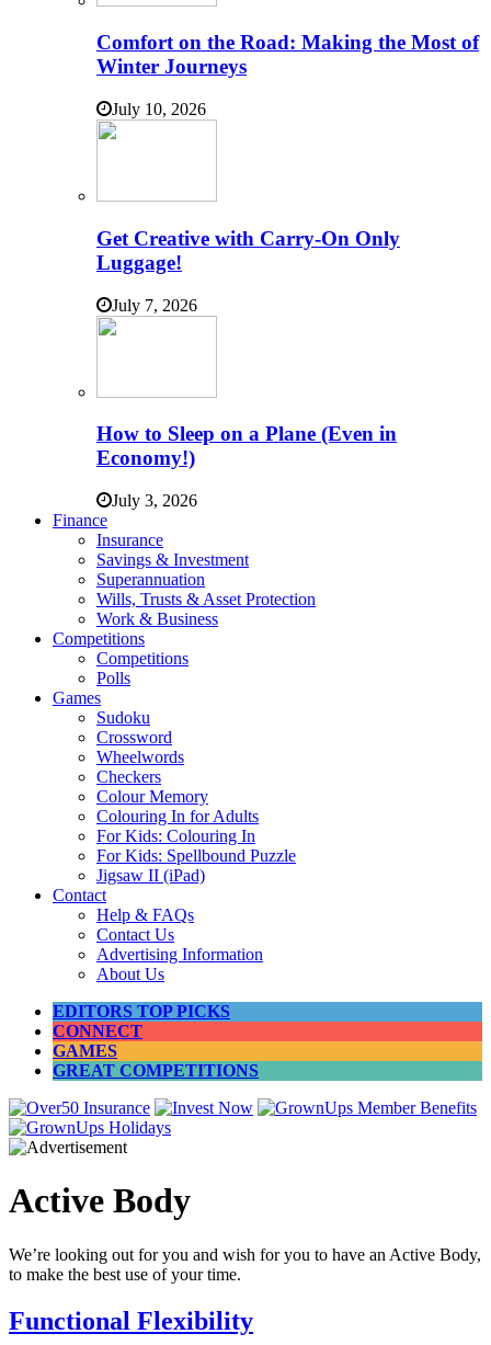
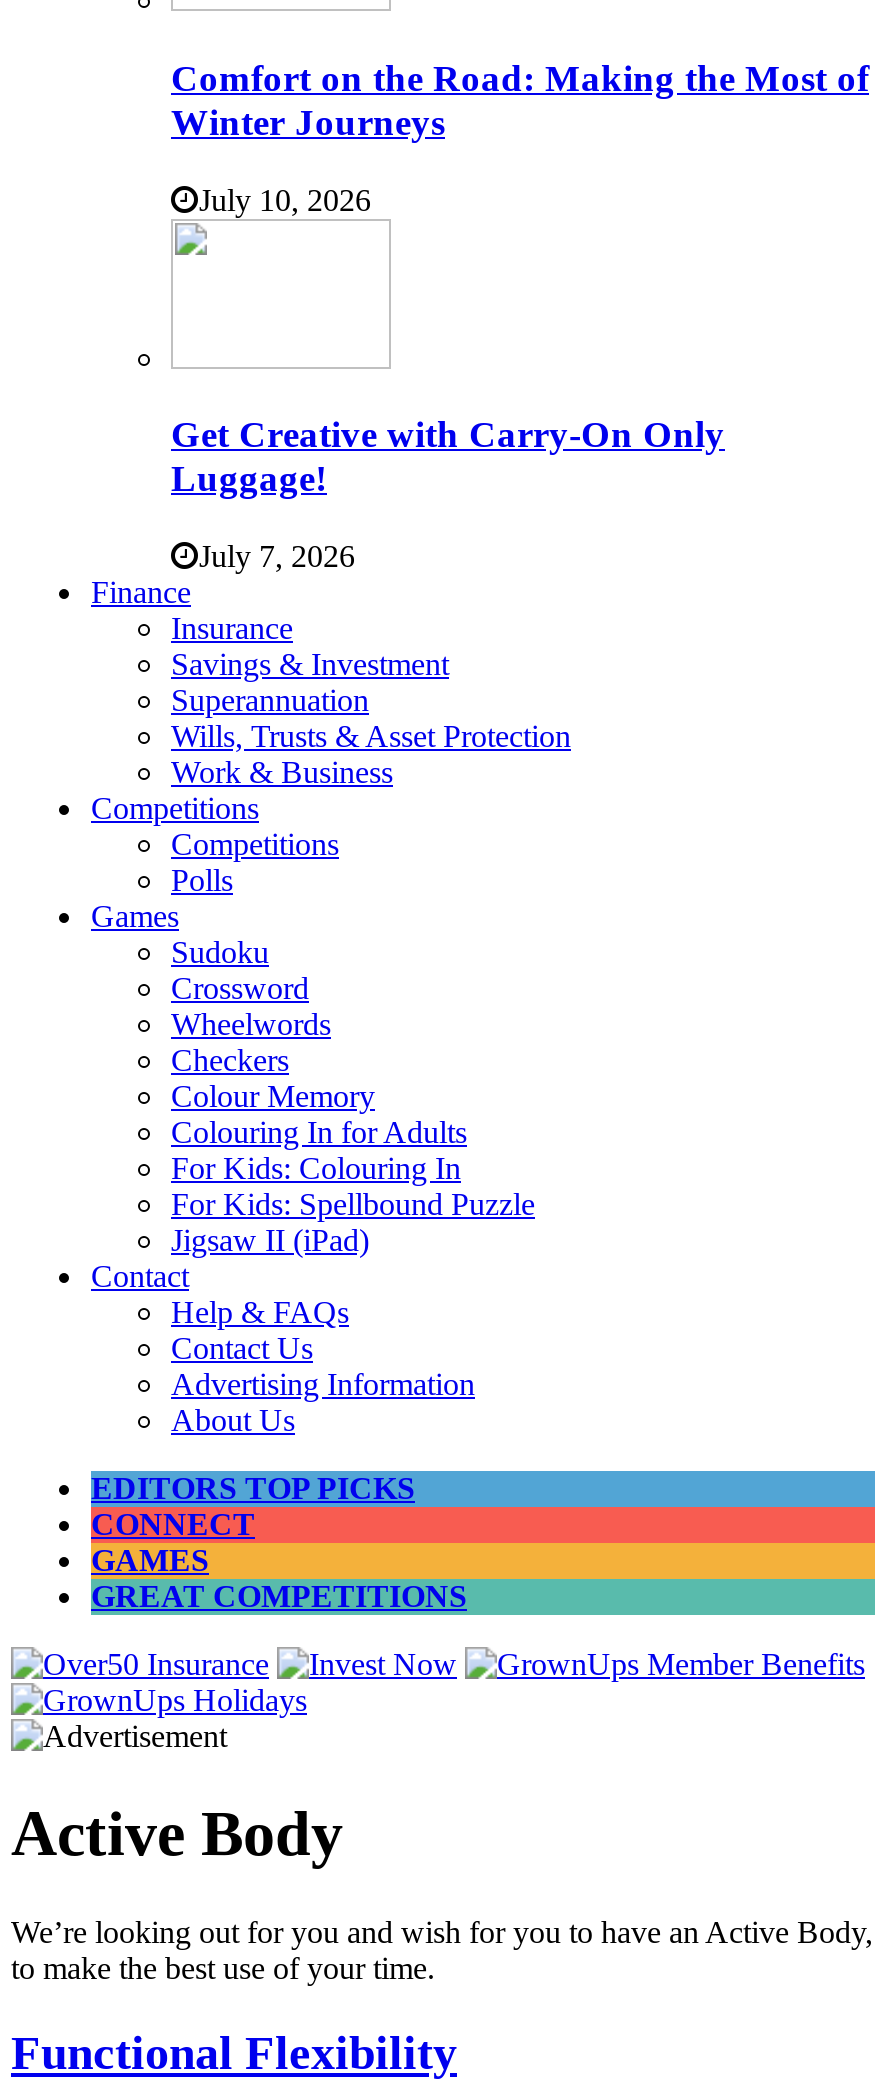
[96,422,397,510] How to Sleep on a Plane (Even in | Economy!) | July 3, 2026 -> none

